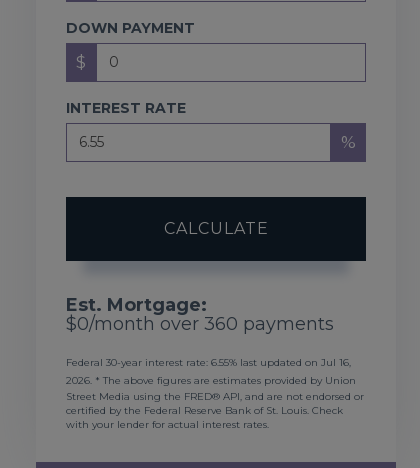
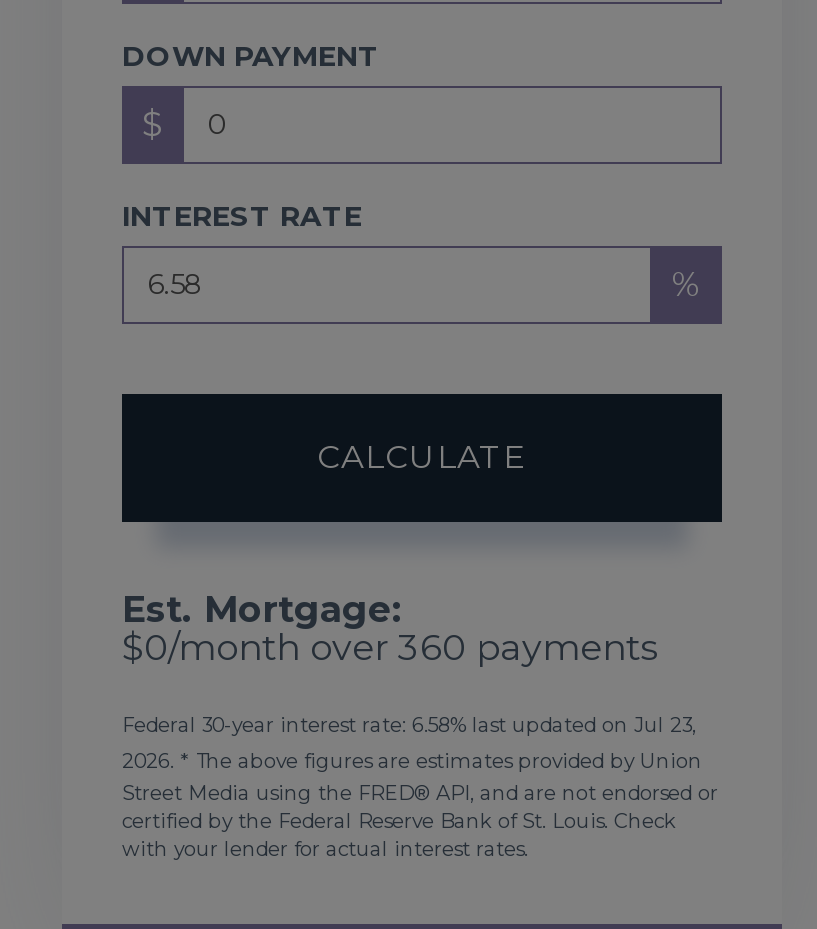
[66,356,351,369] Federal 30-year interest rate: 6.55% last updated on Jul 16, -> [122,712,696,738] Federal 30-year interest rate: 6.58% last updated on Jul 23,

